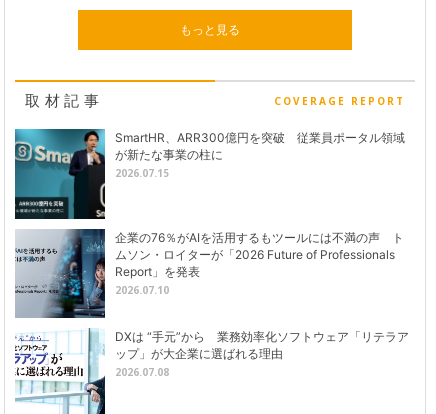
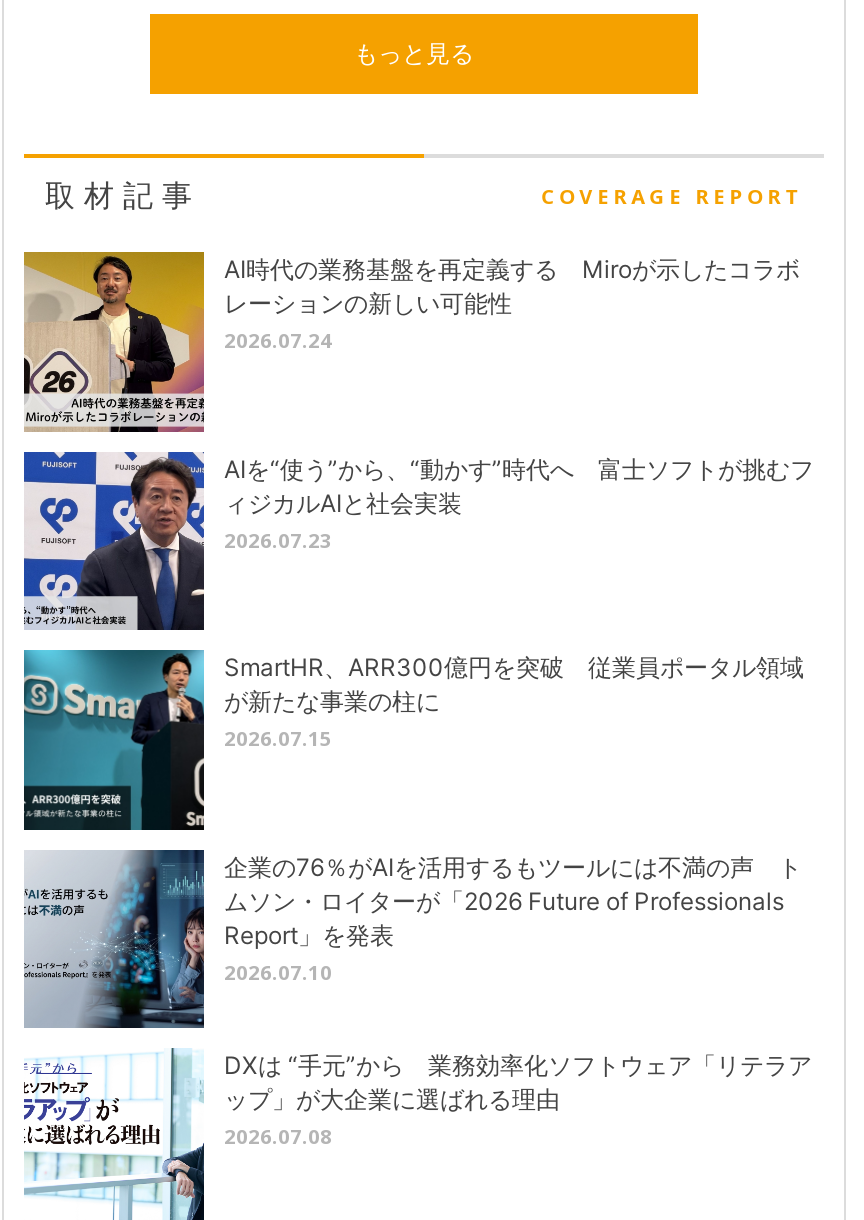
none -> [22,250,800,434] [image] | AI時代の業務基盤を再定義する Miroが示したコラボ | レーションの新しい可能性 | 2026.07.24
none -> [22,450,814,632] [image] | AIを“使う”から、“動かす”時代へ 富士ソフトが挑むフ | ィジカルAIと社会実装 | 2026.07.23

